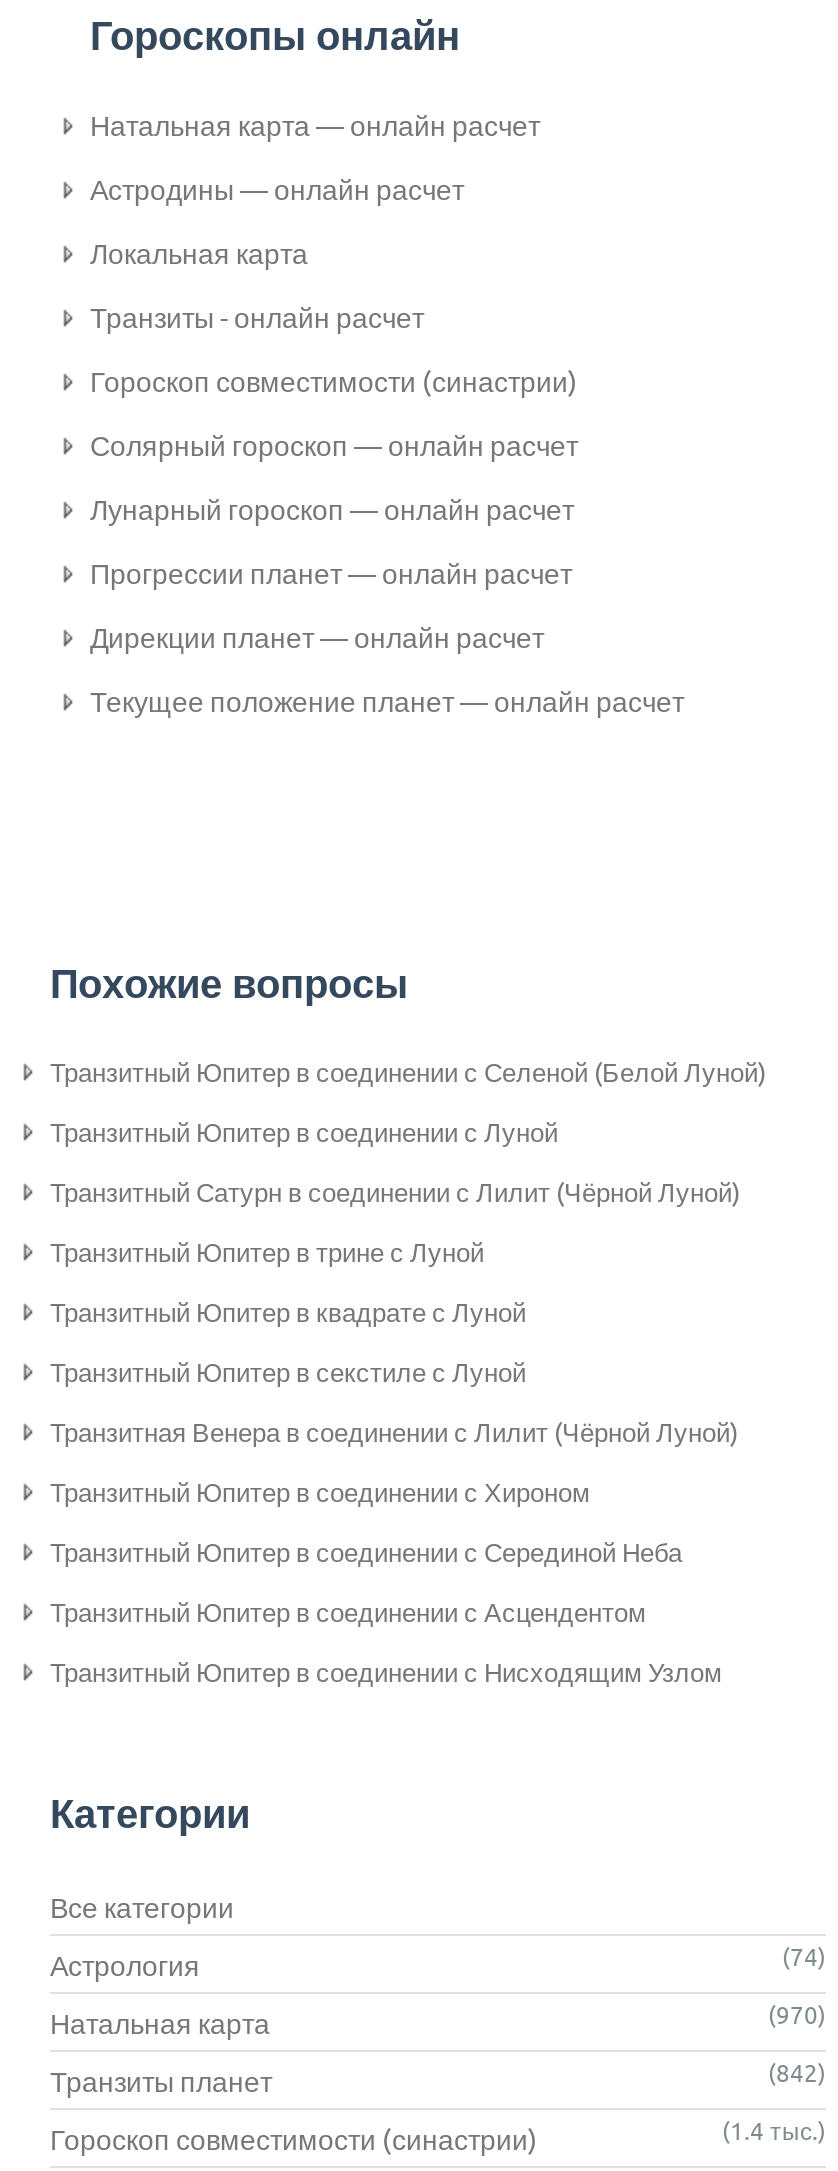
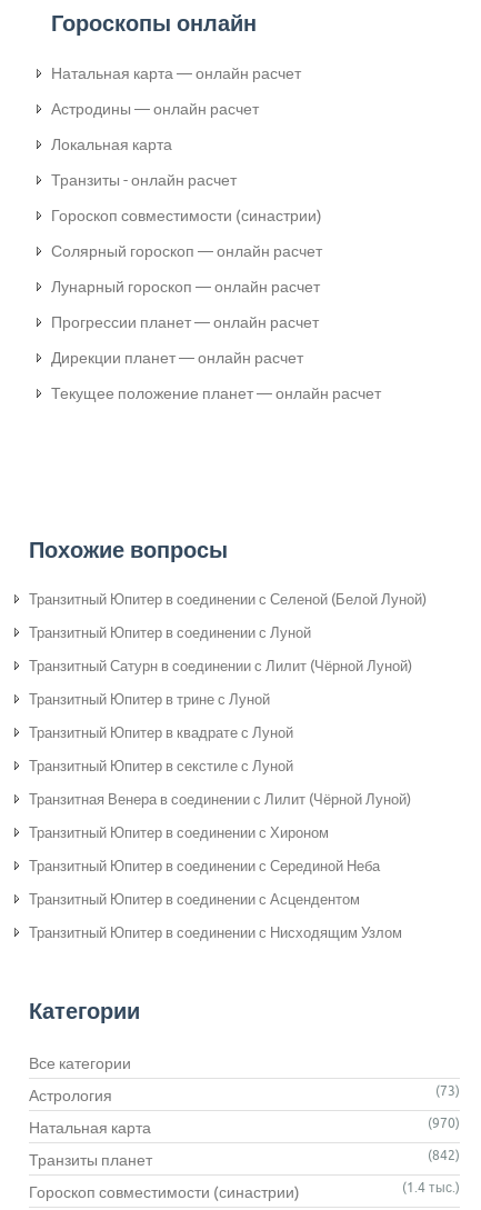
[782,1944,826,1972] (74) -> [435,1083,460,1099] (73)

